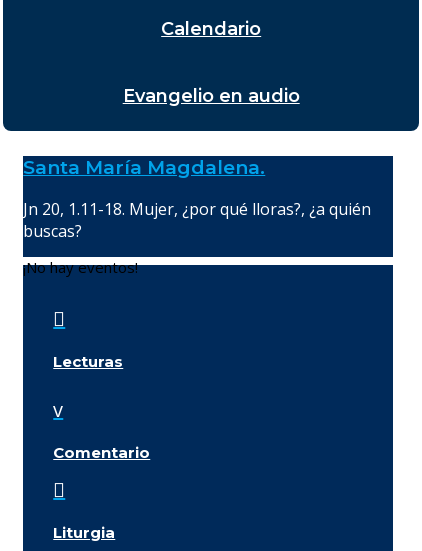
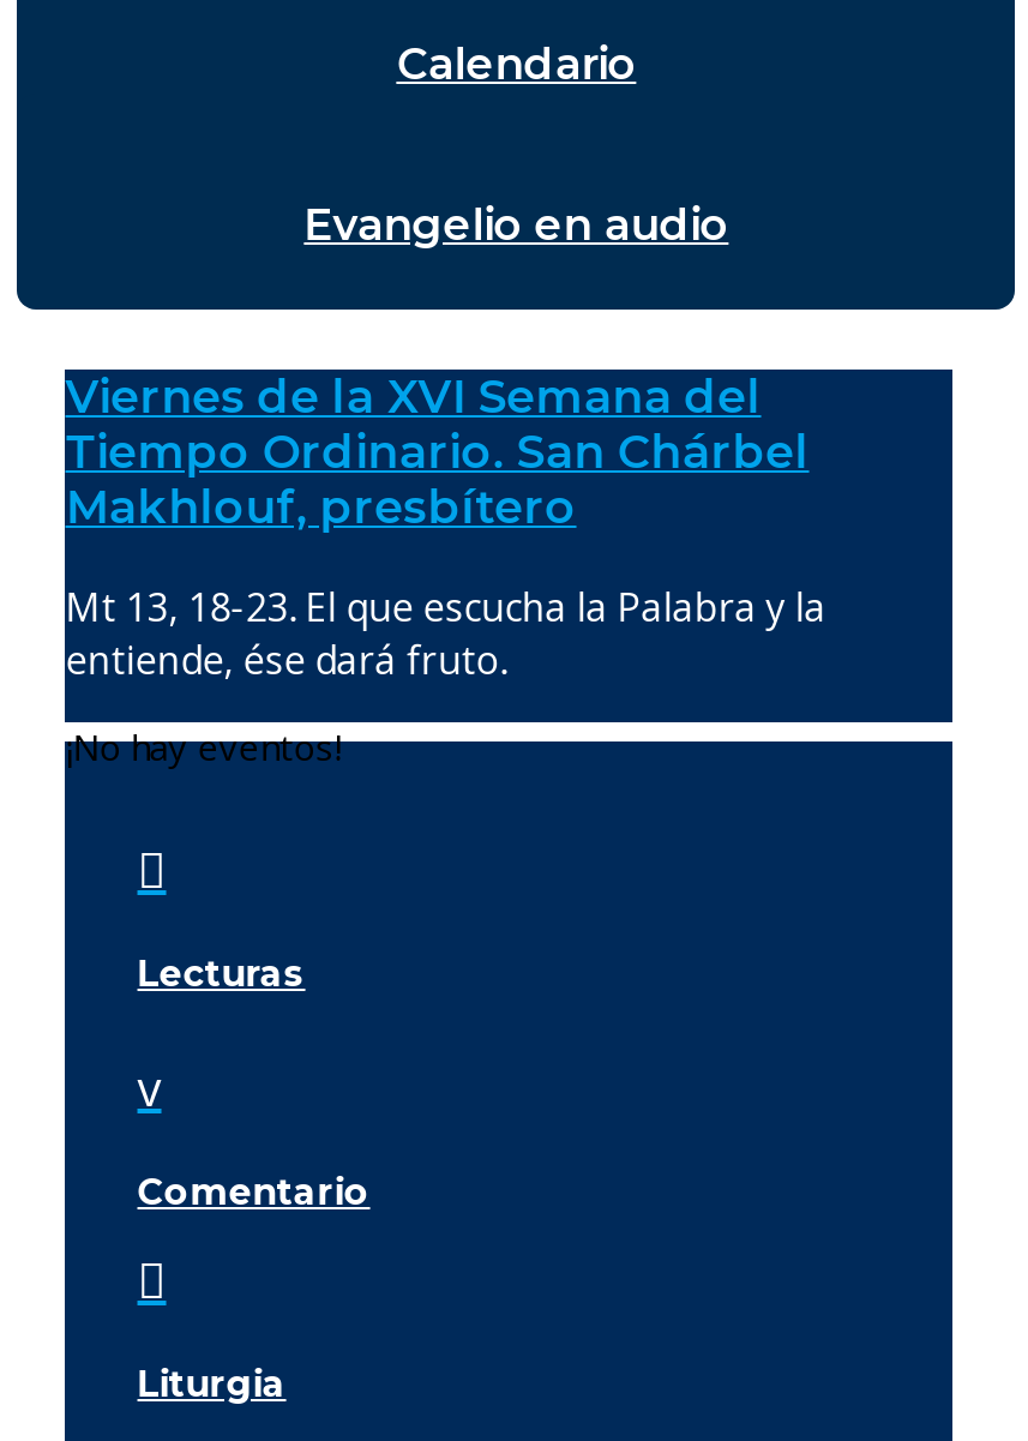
[23,156,265,179] Santa María Magdalena. -> [65,370,809,535] Viernes de la XVI Semana del | Tiempo Ordinario. San Chárbel | Makhlouf, presbítero
[23,198,371,242] Jn 20, 1.11-18. Mujer, ¿por qué lloras?, ¿a quién | buscas? -> [65,581,826,686] Mt 13, 18-23. El que escucha la Palabra y la | entiende, ése dará fruto.

